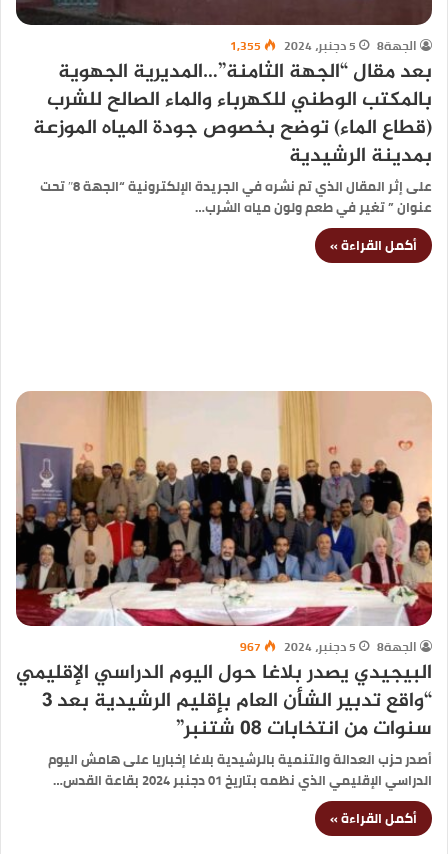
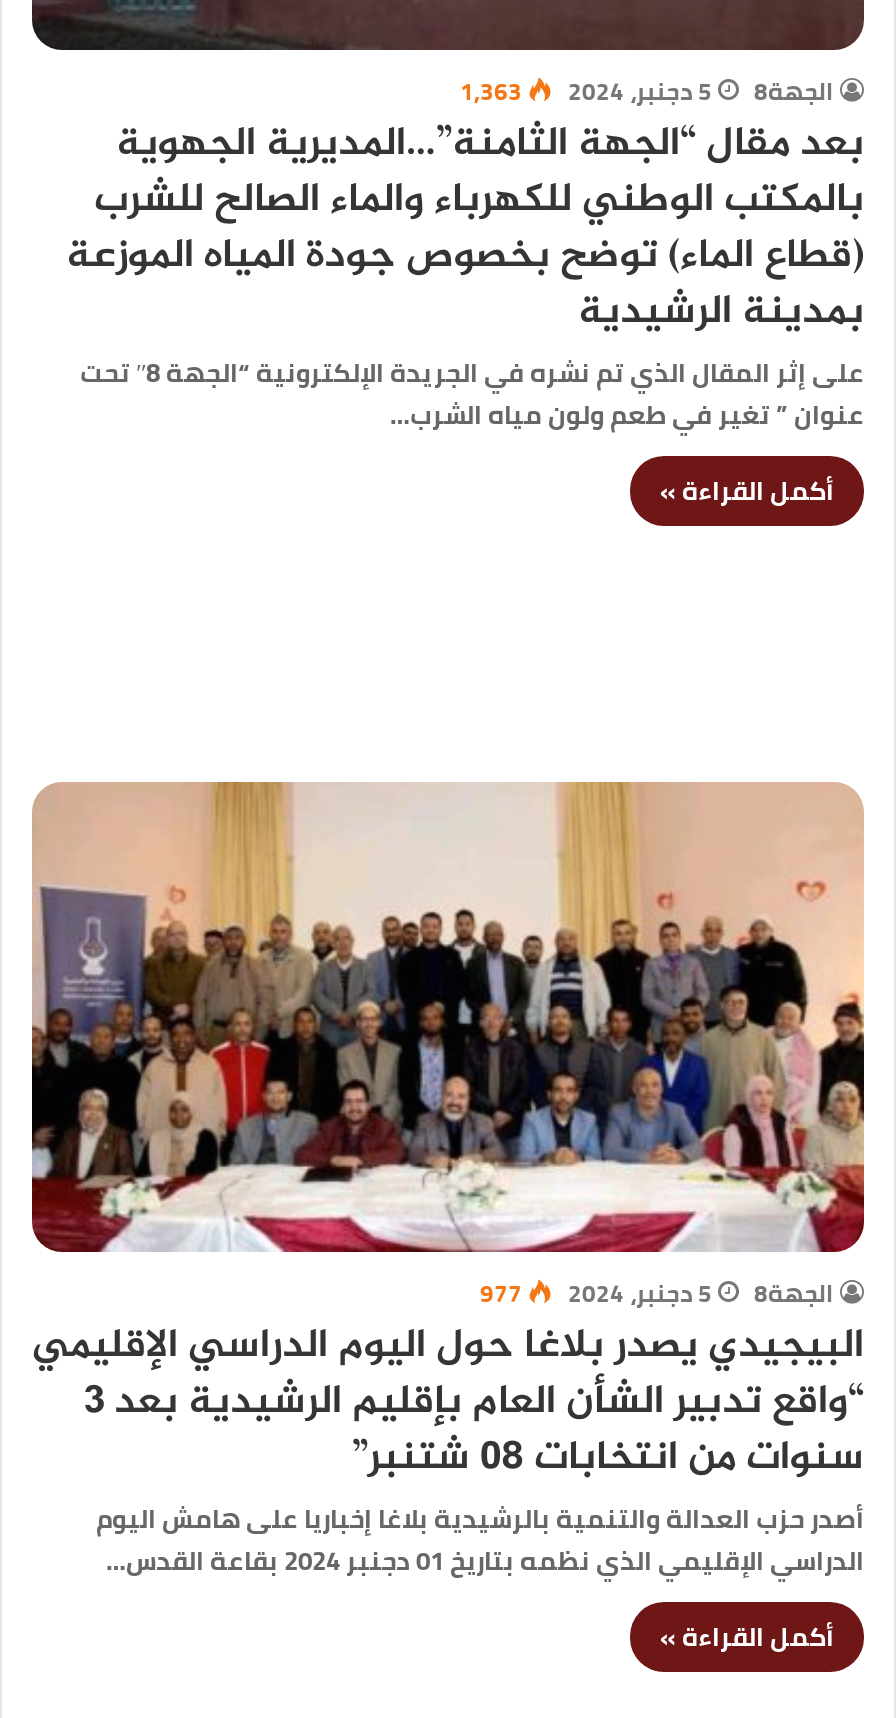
[230,34,261,57] 1,355 -> [460,69,522,115] 1,363
[240,635,261,658] 967 -> [480,1270,522,1316] 977

